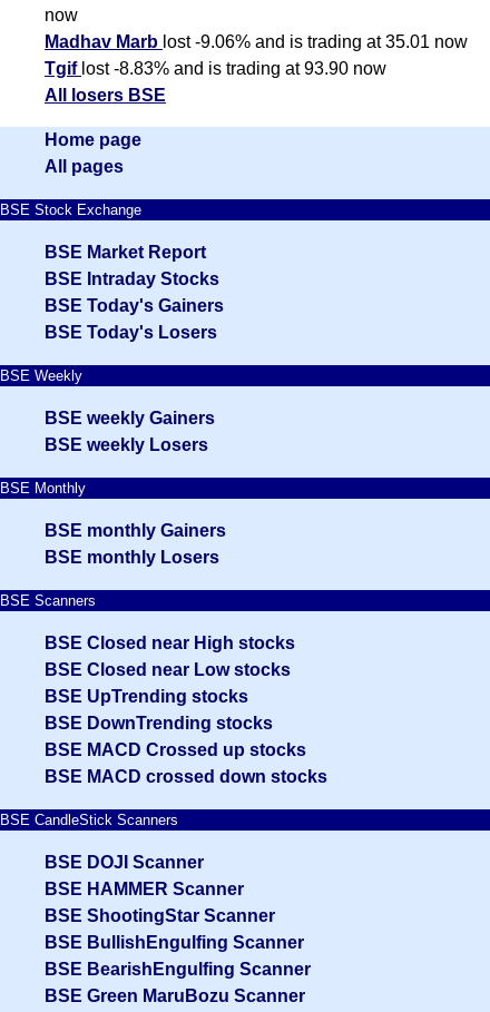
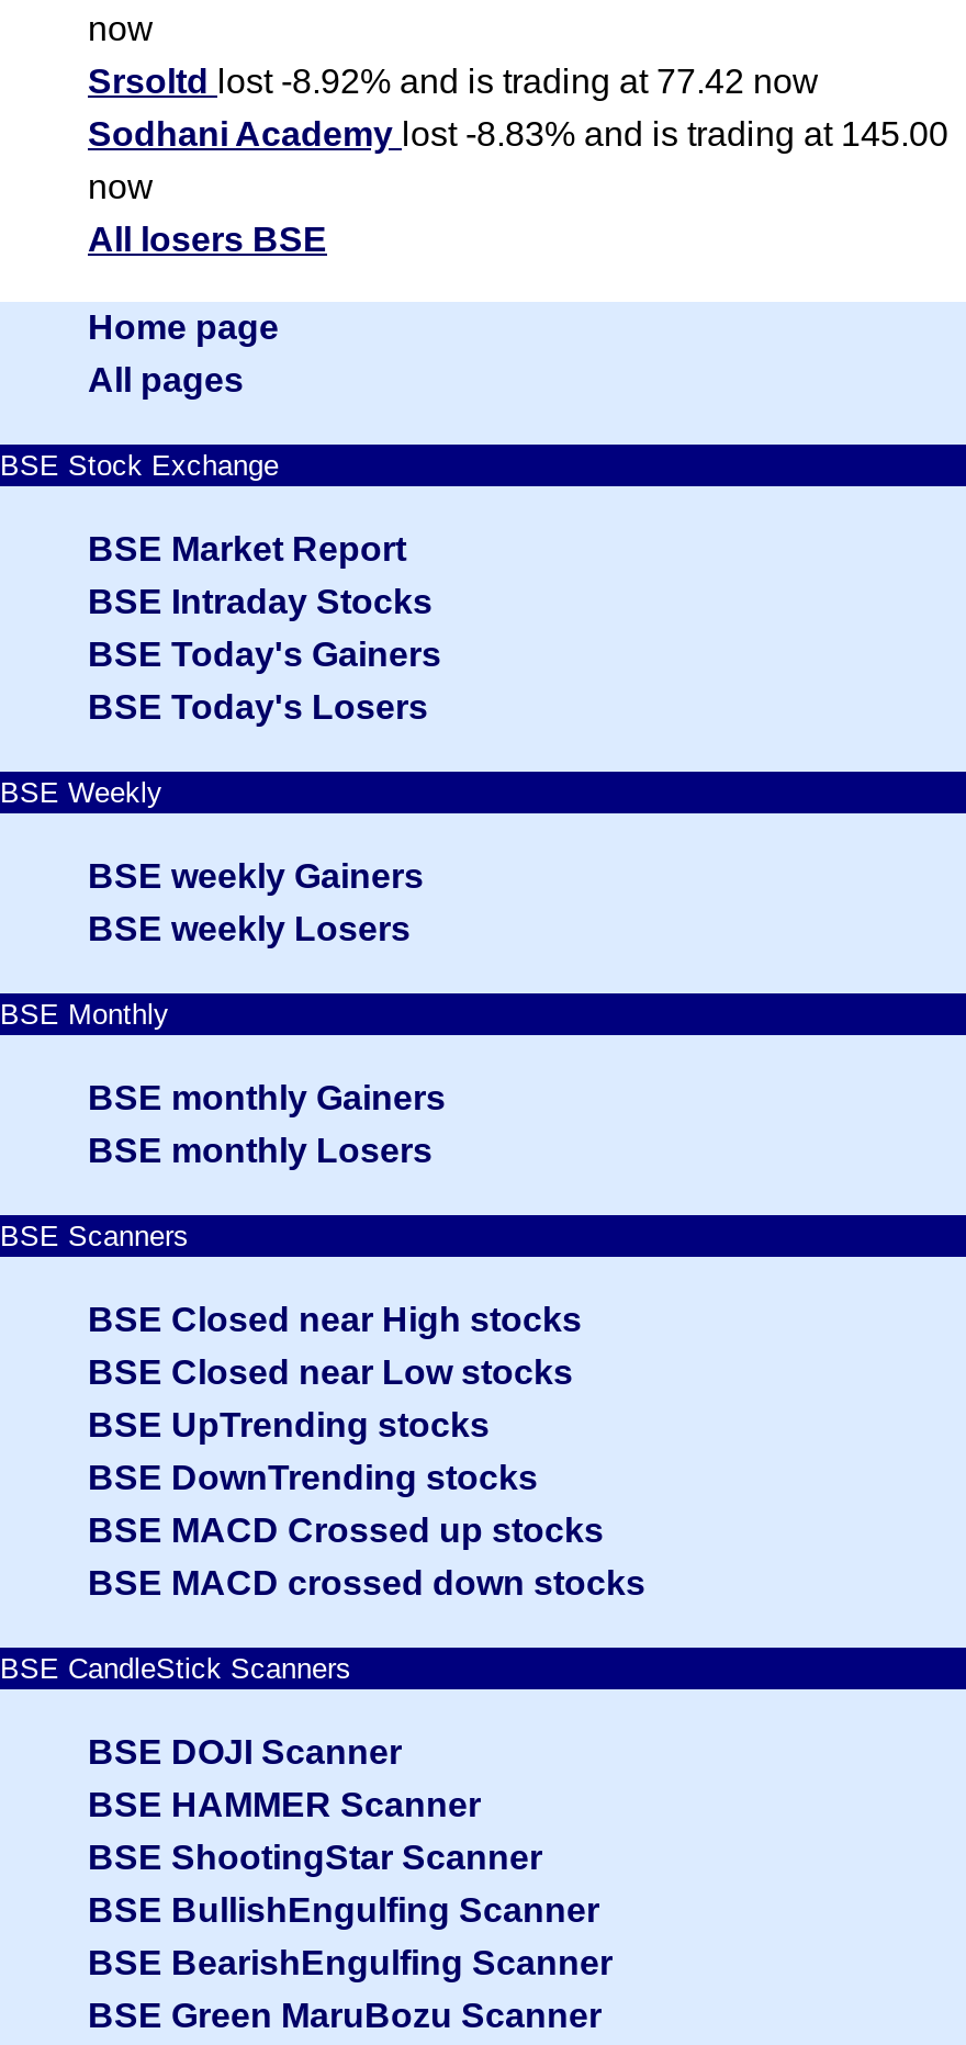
[45,32,468,78] Madhav Marb lost -9.06% and is trading at 35.01 now | Tgif lost -8.83% and is trading at 93.90 now -> [88,63,948,205] Srsoltd lost -8.92% and is trading at 77.42 now | Sodhani Academy lost -8.83% and is trading at 145.00 | now

